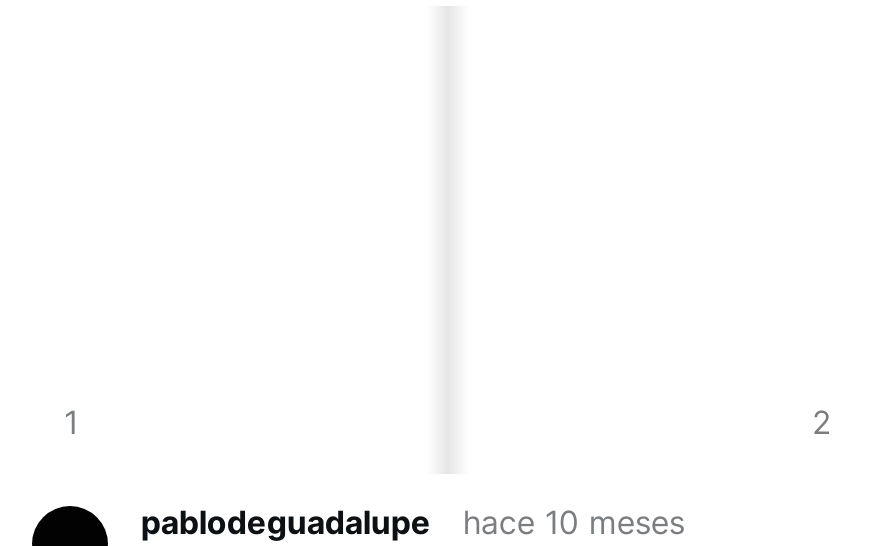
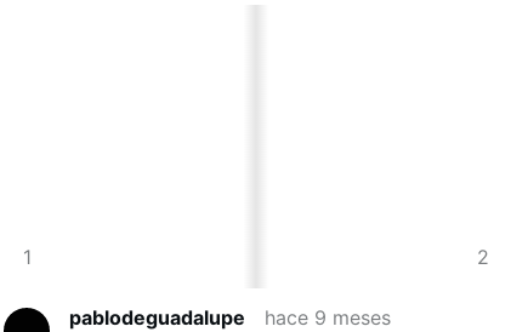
[141,501,685,541] pablodeguadalupe hace 10 meses -> [70,305,391,329] pablodeguadalupe hace 9 meses

